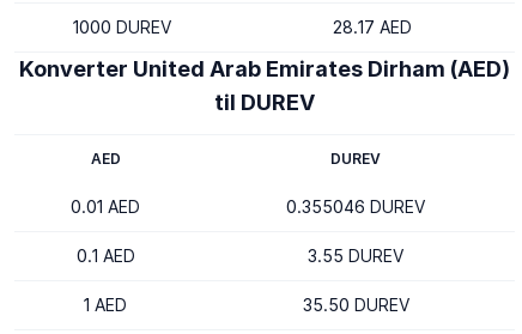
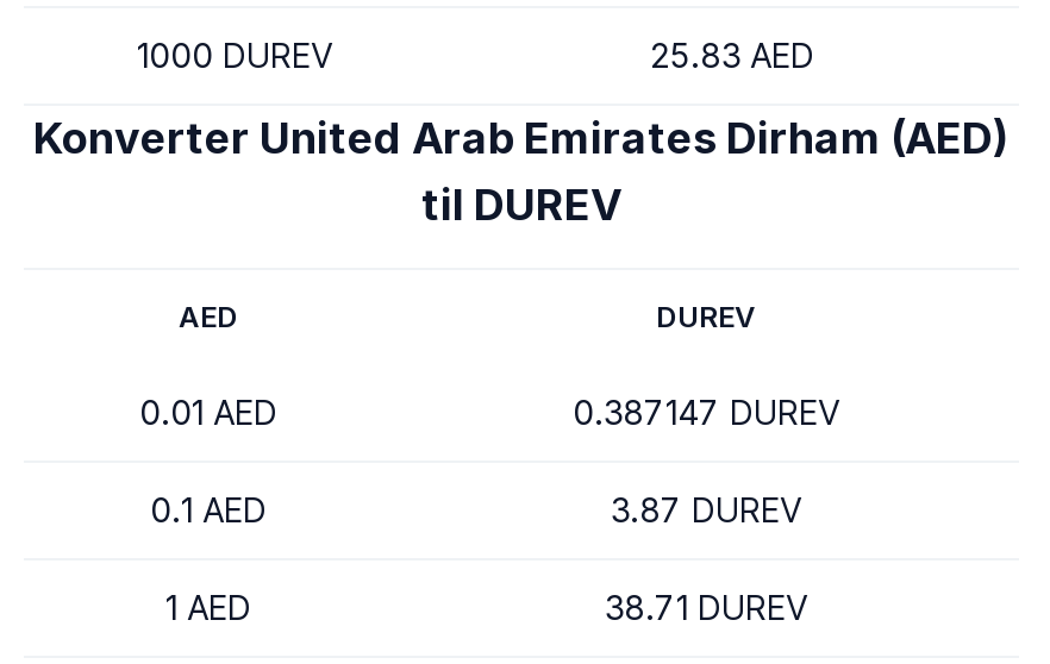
[333,17,412,37] 28.17 AED -> [650,35,814,75] 25.83 AED
[286,196,425,217] 0.355046 DUREV -> [573,391,839,432] 0.387147 DUREV
[308,245,403,266] 3.55 DUREV -> [611,489,801,530] 3.87 DUREV
[302,294,409,315] 35.50 DUREV -> [605,587,807,627] 38.71 DUREV

